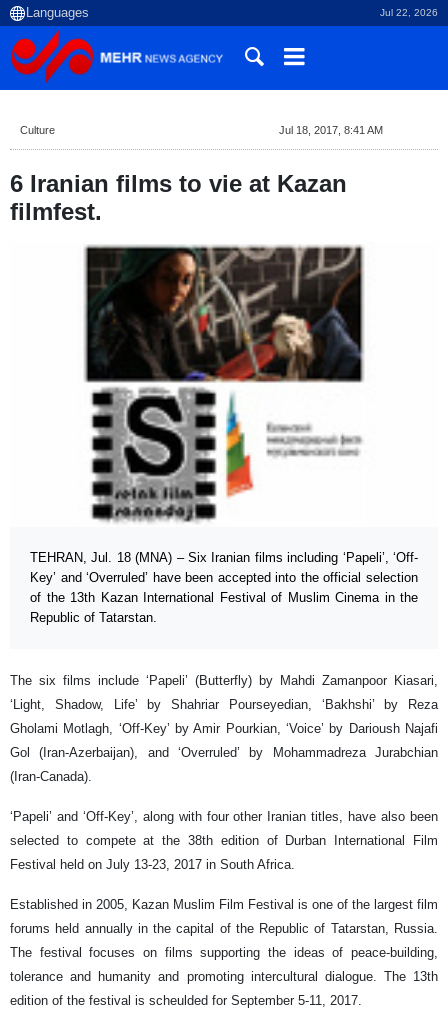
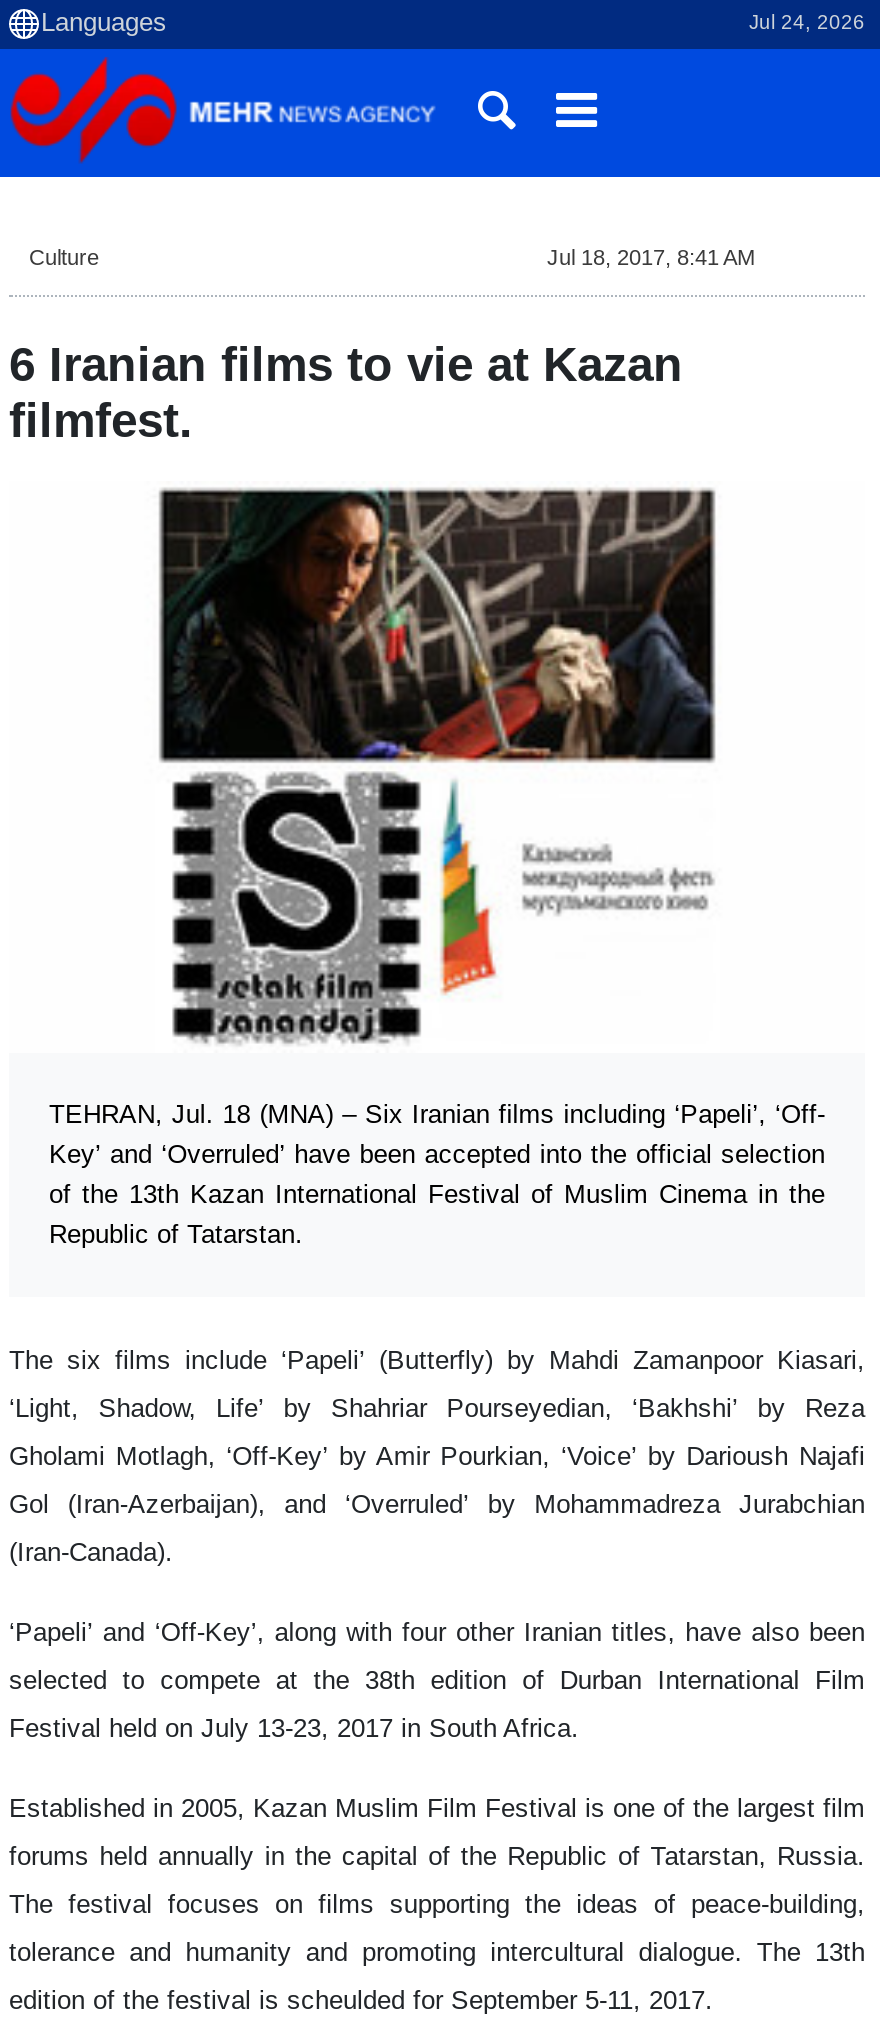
[380,7,438,18] Jul 22, 2026 -> [749,11,865,33] Jul 24, 2026

